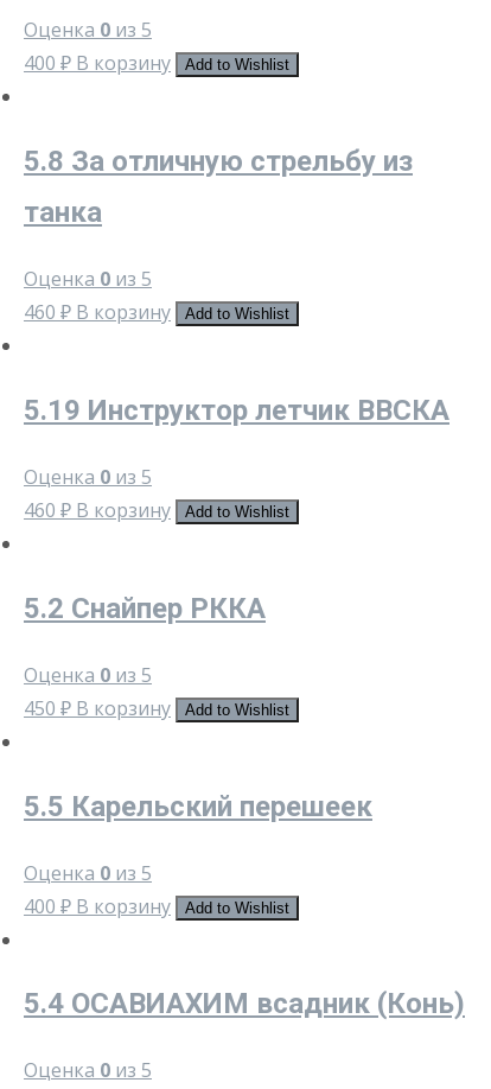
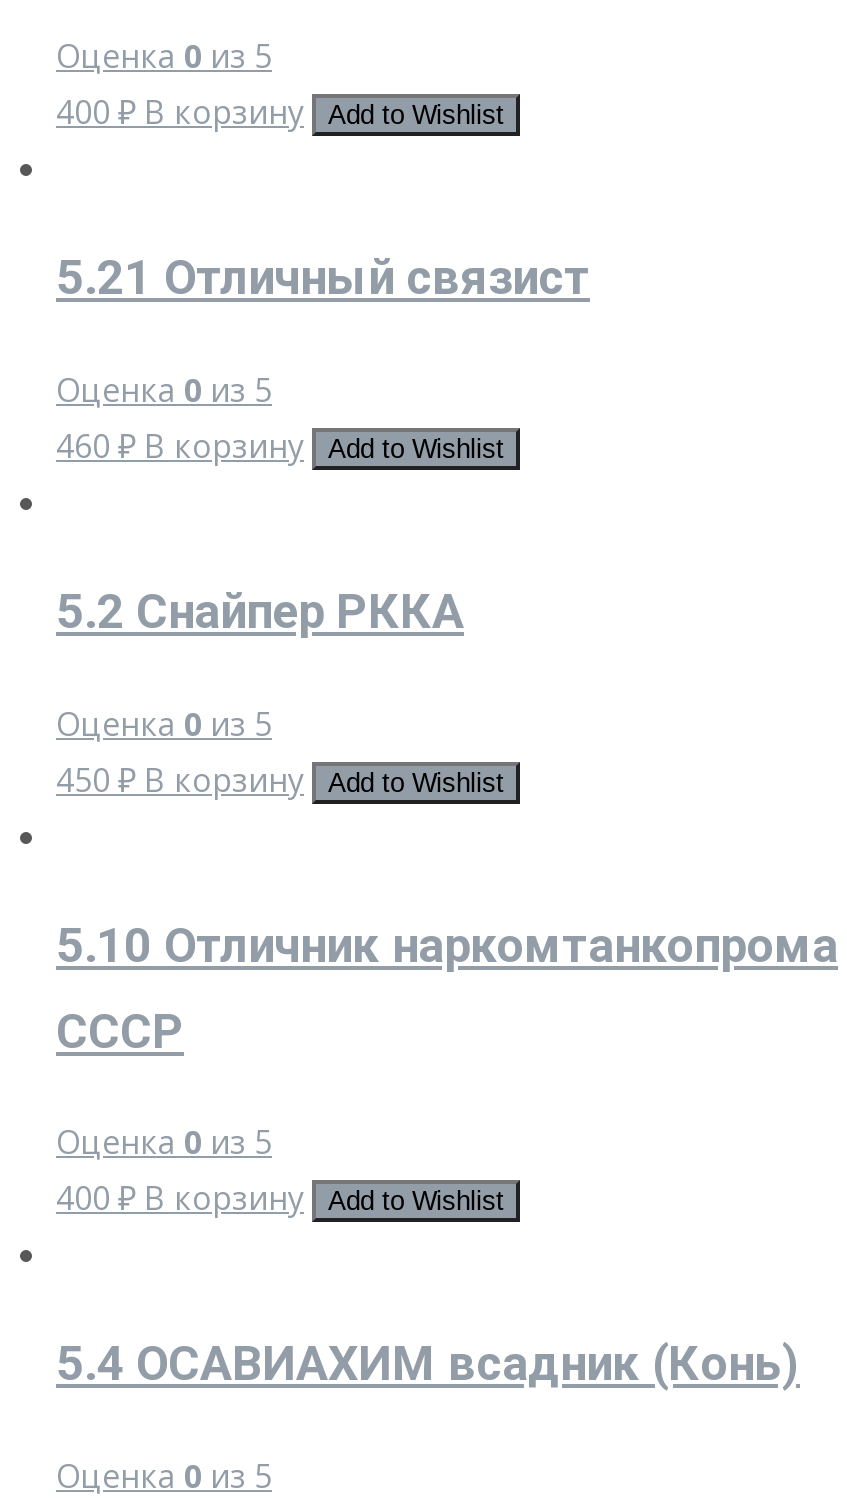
[24,145,449,427] 5.8 За отличную стрельбу из | танка | Оценка 0 из 5 | 460 ₽ В корзину | Add to Wishlist | 5.19 Инструктор летчик ВВСКА -> [56,250,590,306] 5.21 Отличный связист
moved [24,464,289,721] -> [56,368,504,802]: Оценка 0 из 5 | 460 ₽ В корзину | Add to Wishlist | 5.2 Снайпер РККА | Оценка 0 из 5 | 450 ₽ В корзину | Add to Wishlist
[24,790,372,823] 5.5 Карельский перешеек -> [56,918,838,1060] 5.10 Отличник наркомтанкопрома | СССР

